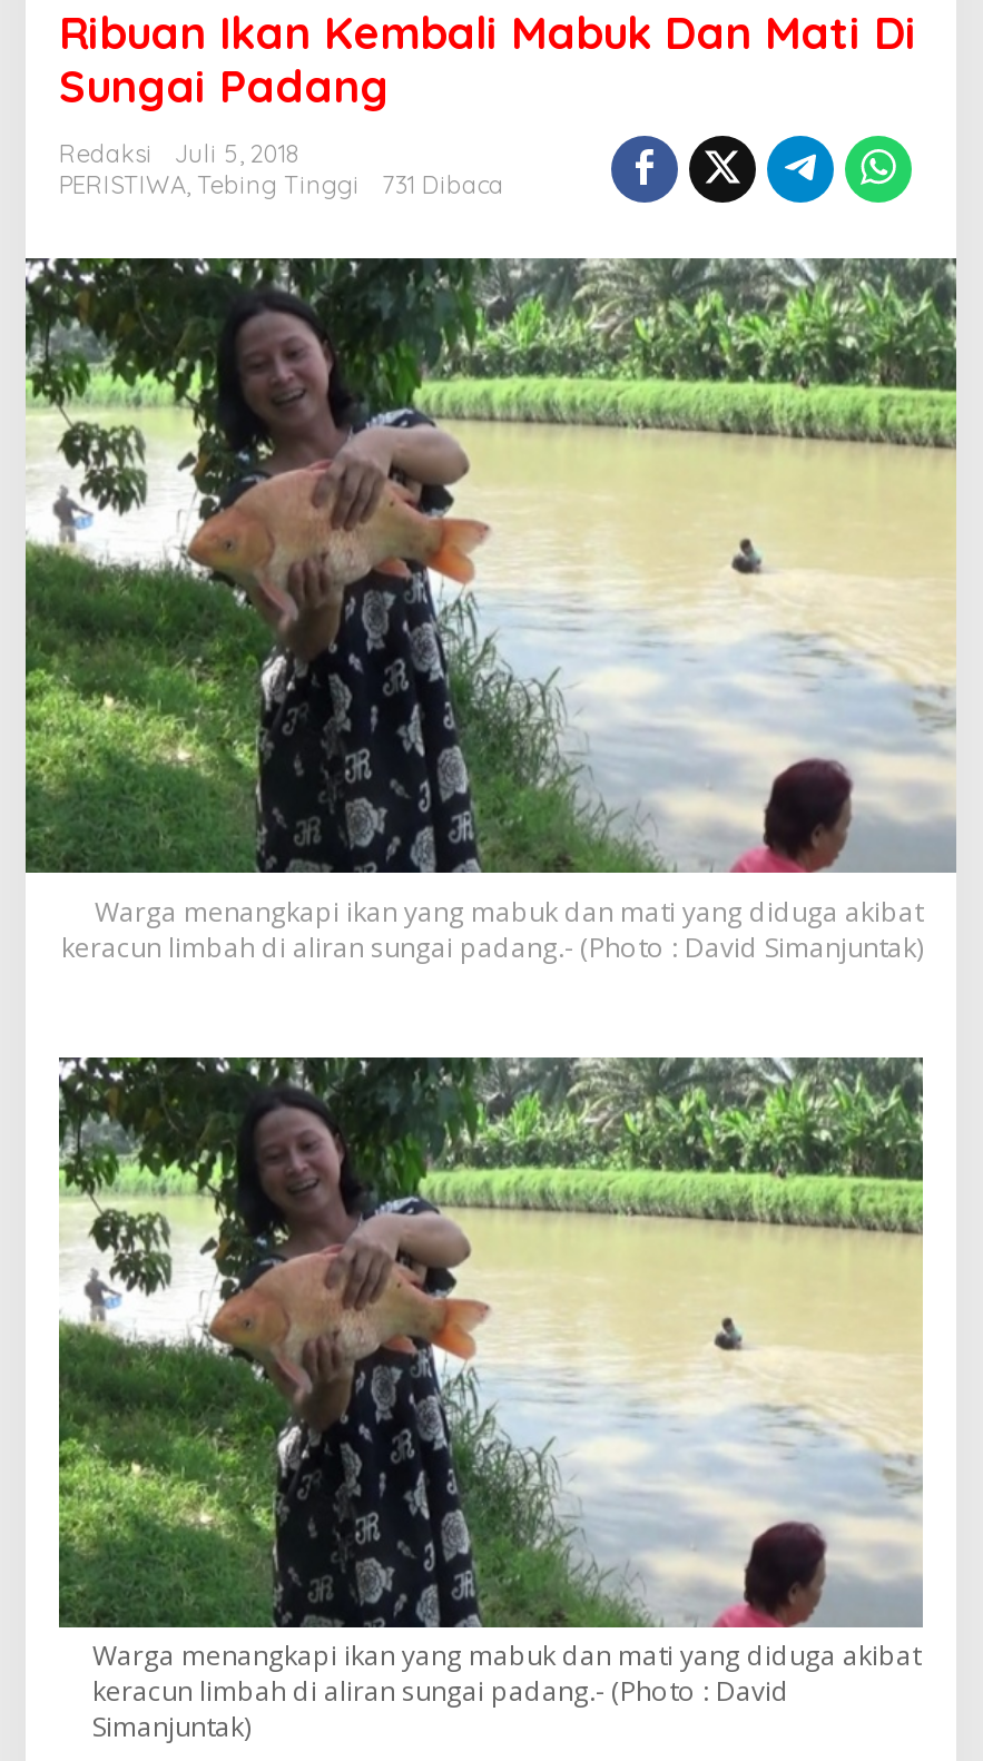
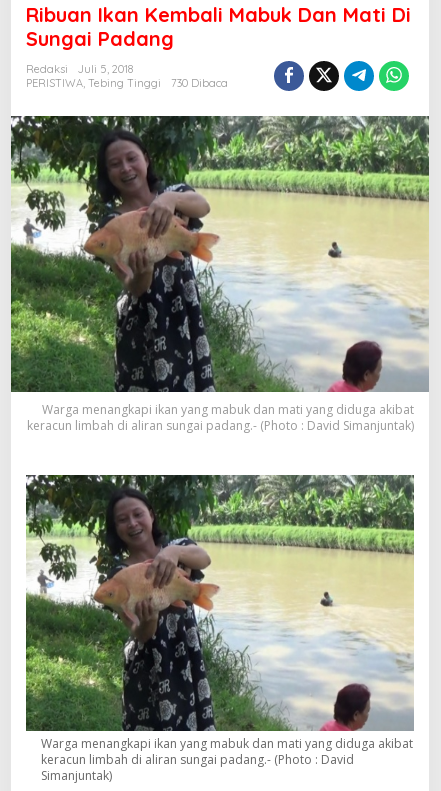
[59,169,504,200] PERISTIWA, Tebing Tinggi 731 Dibaca -> [26,76,228,90] PERISTIWA, Tebing Tinggi 730 Dibaca

